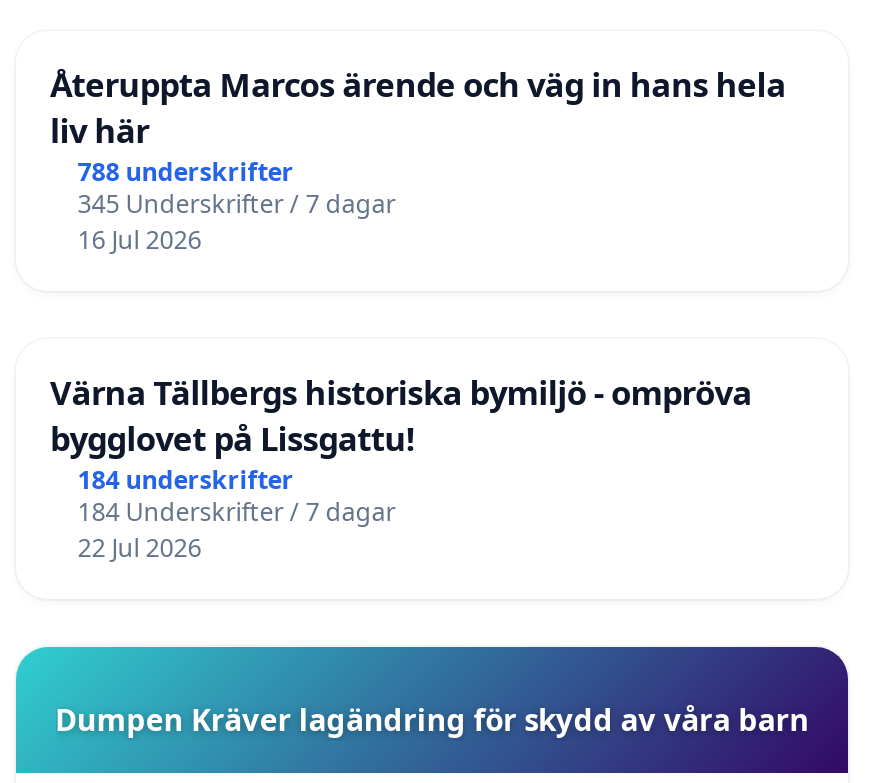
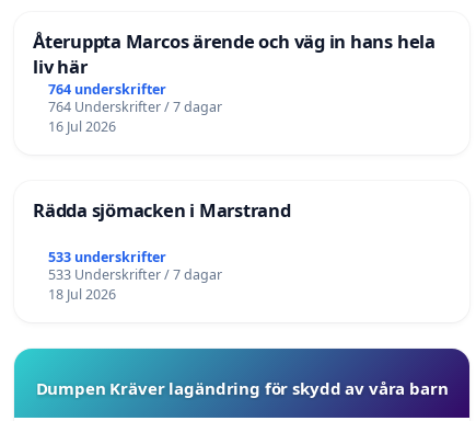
[78,155,294,189] 788 underskrifter -> [48,79,166,98] 764 underskrifter
[78,187,396,221] 345 Underskrifter / 7 dagar -> [48,97,222,116] 764 Underskrifter / 7 dagar
[50,369,752,565] Värna Tällbergs historiska bymiljö - ompröva | bygglovet på Lissgattu! | 184 underskrifter | 184 Underskrifter / 7 dagar | 22 Jul 2026 -> [33,197,291,304] Rädda sjömacken i Marstrand | 533 underskrifter | 533 Underskrifter / 7 dagar | 18 Jul 2026

